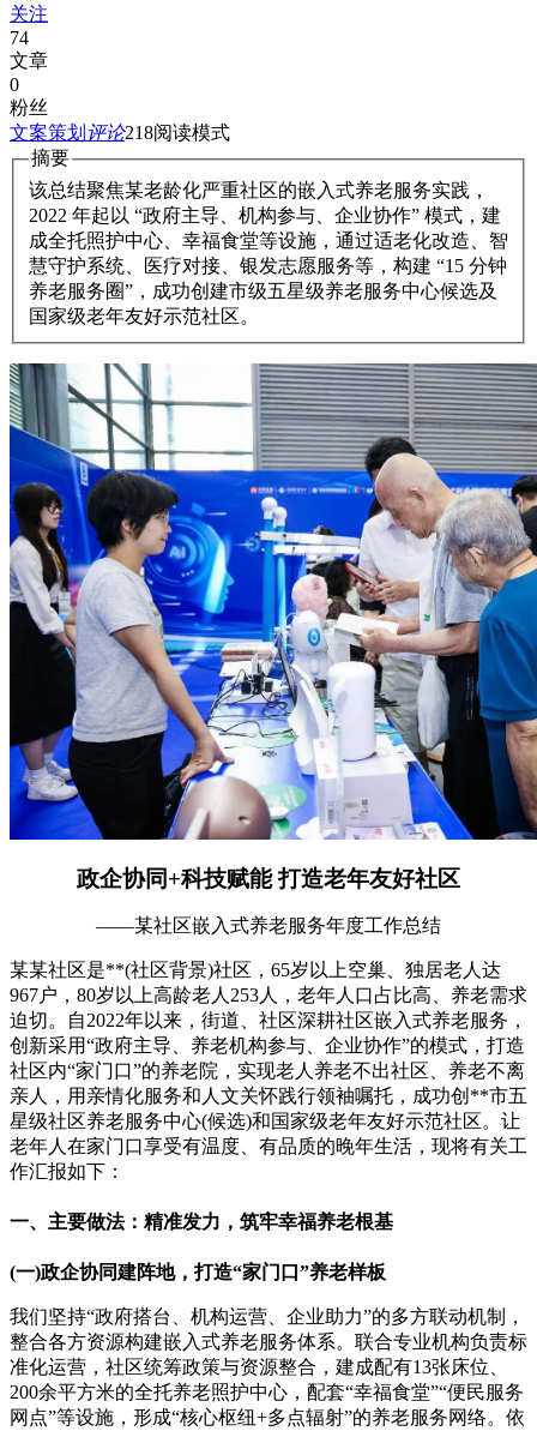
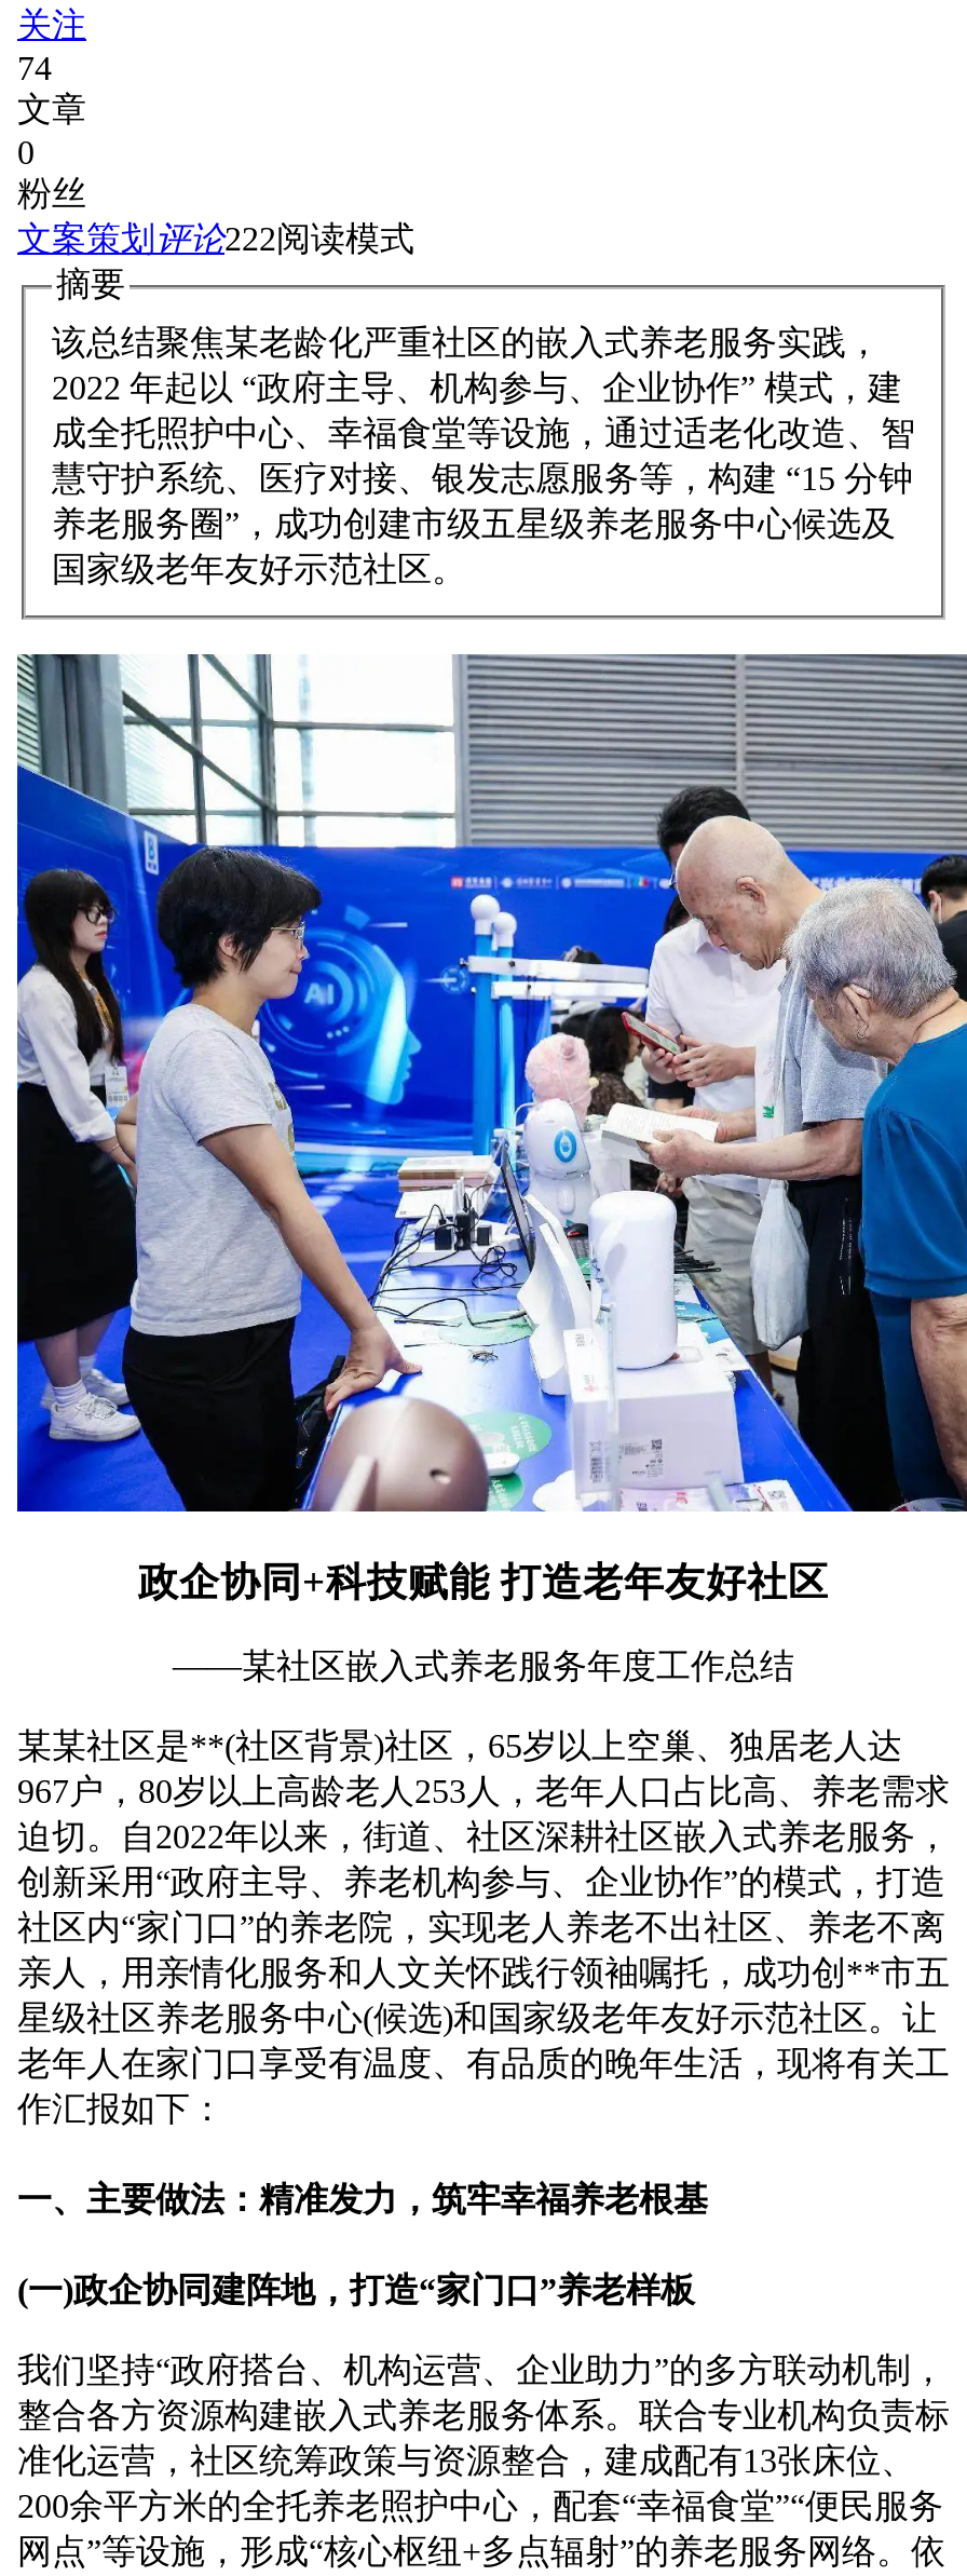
[10,123,230,143] 文案策划评论218阅读模式 -> [17,221,414,257] 文案策划评论222阅读模式

